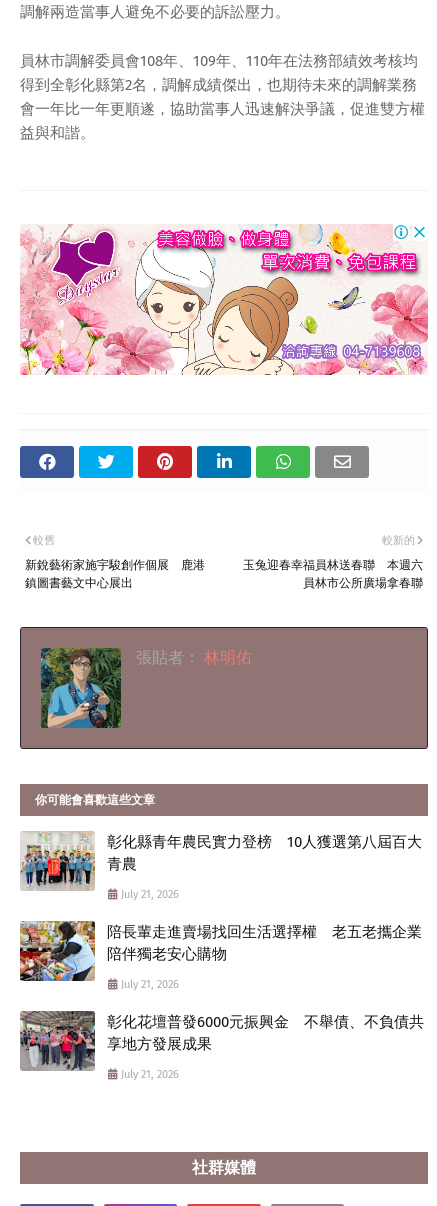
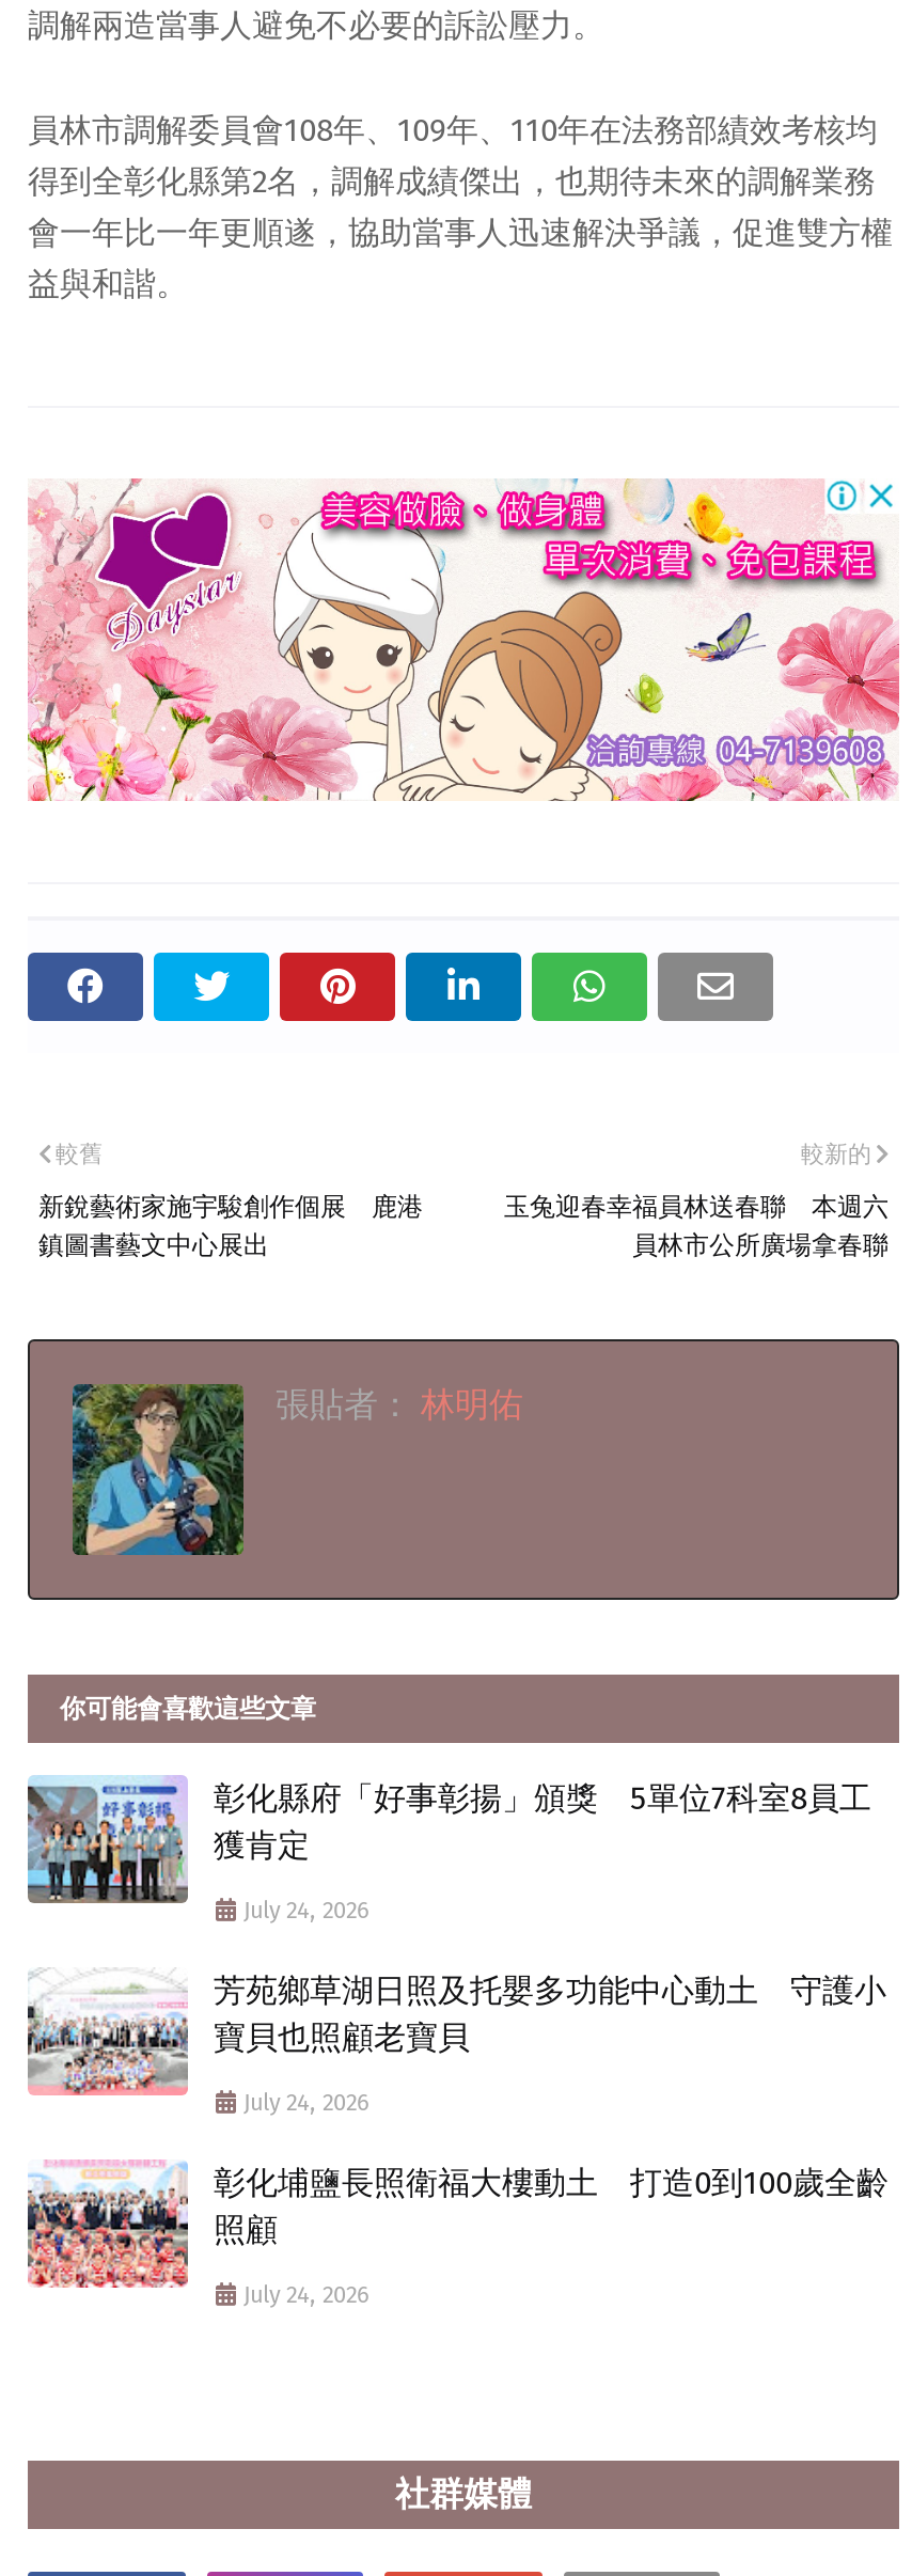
[20,831,422,890] [image] | 彰化縣青年農民實力登榜 10人獲選第八屆百大 | 青農 -> [26,1775,871,1903] [image] | 彰化縣府「好事彰揚」頒獎 5單位7科室8員工 | 獲肯定
[121,887,179,900] July 21, 2026 -> [243,1896,369,1923] July 24, 2026
[19,920,422,982] [image] | 陪長輩走進賣場找回生活選擇權 老五老攜企業 | 陪伴獨老安心購物 -> [26,1967,886,2098] [image] | 芳苑鄉草湖日照及托嬰多功能中心動土 守護小 | 寶貝也照顧老寶貝
[121,977,179,990] July 21, 2026 -> [243,2088,369,2116] July 24, 2026
[19,1010,424,1071] [image] | 彰化花壇普發6000元振興金 不舉債、不負債共 | 享地方發展成果 -> [26,2159,889,2288] [image] | 彰化埔鹽長照衛福大樓動土 打造0到100歲全齡 | 照顧
[121,1067,179,1080] July 21, 2026 -> [243,2280,369,2308] July 24, 2026

